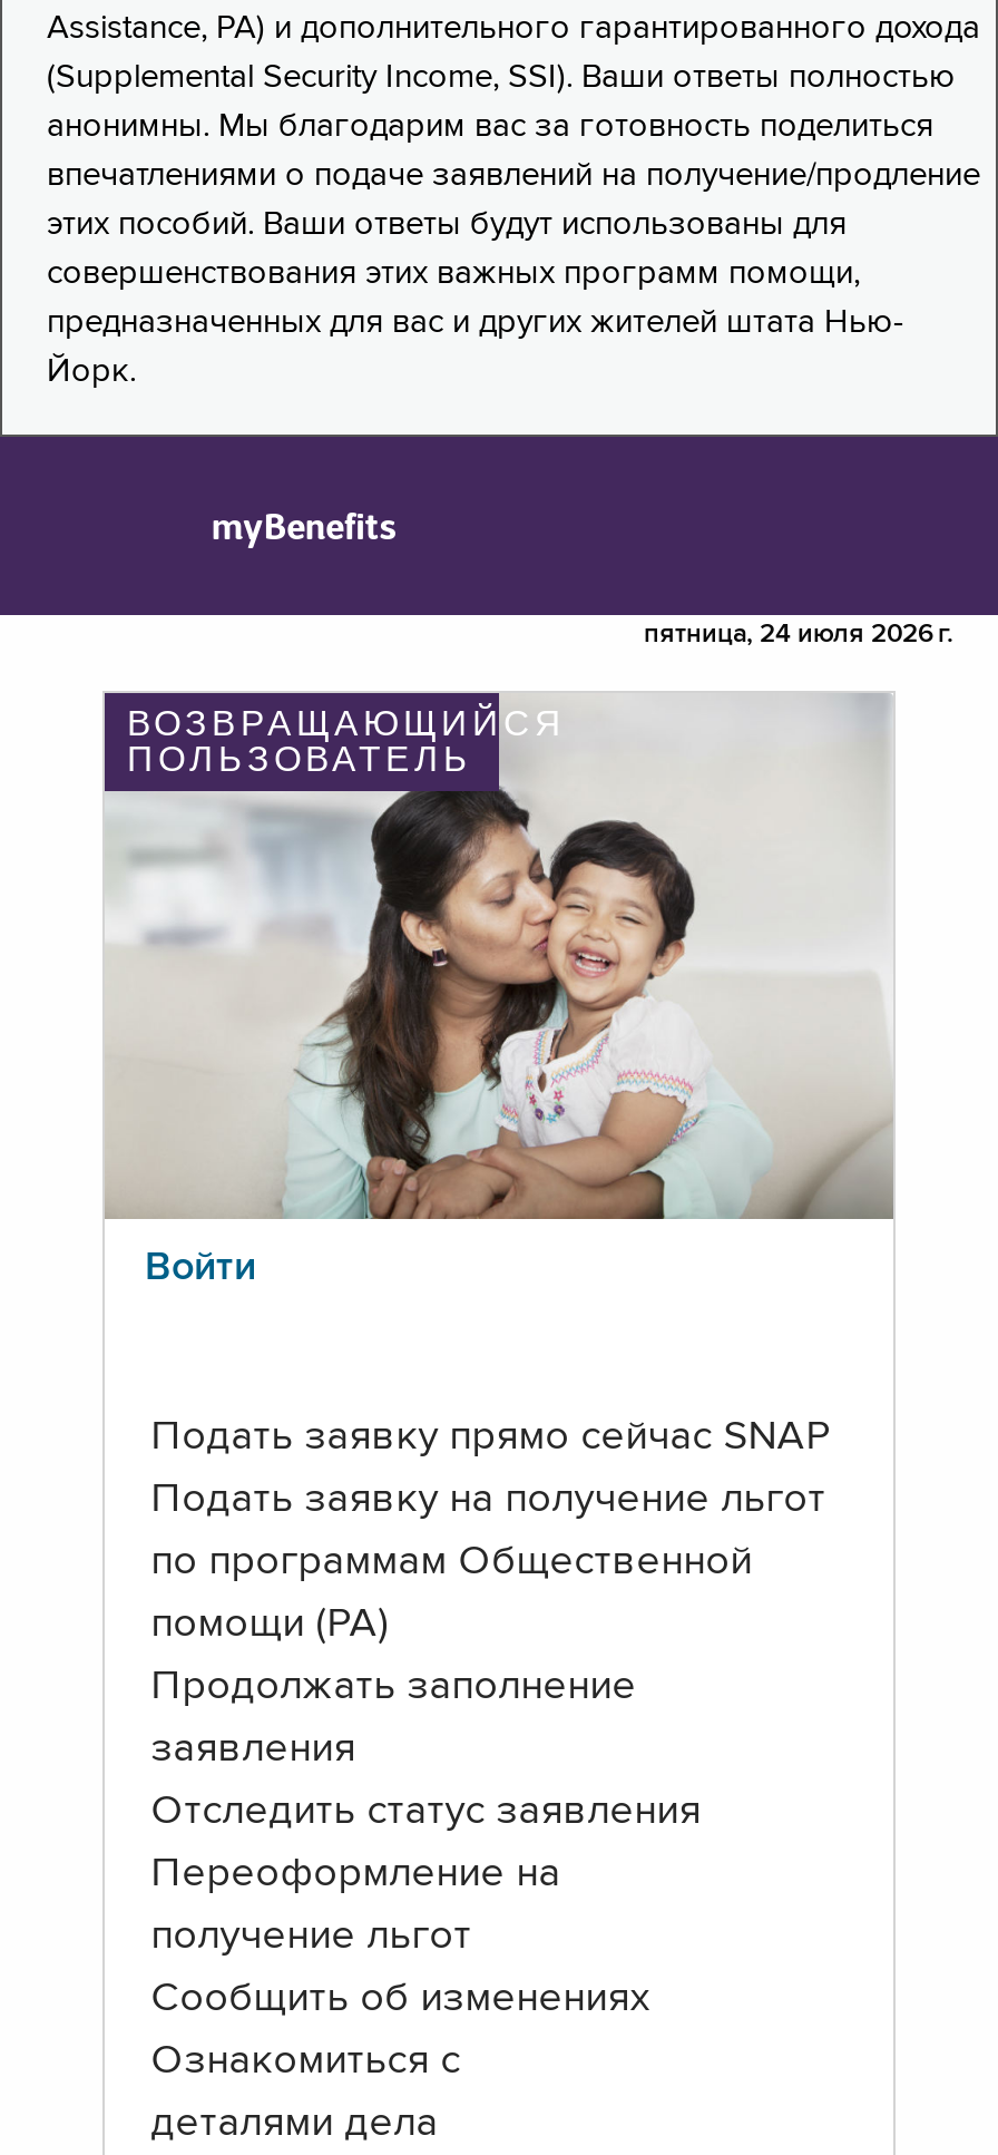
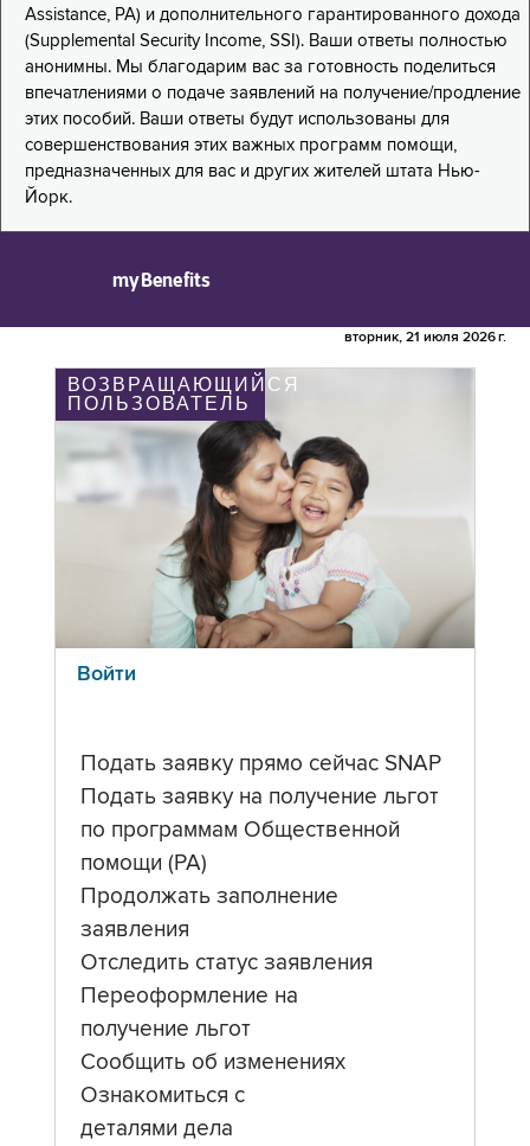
[644,622,953,649] пятница, 24 июля 2026 г. -> [344,331,506,345] вторник, 21 июля 2026 г.

